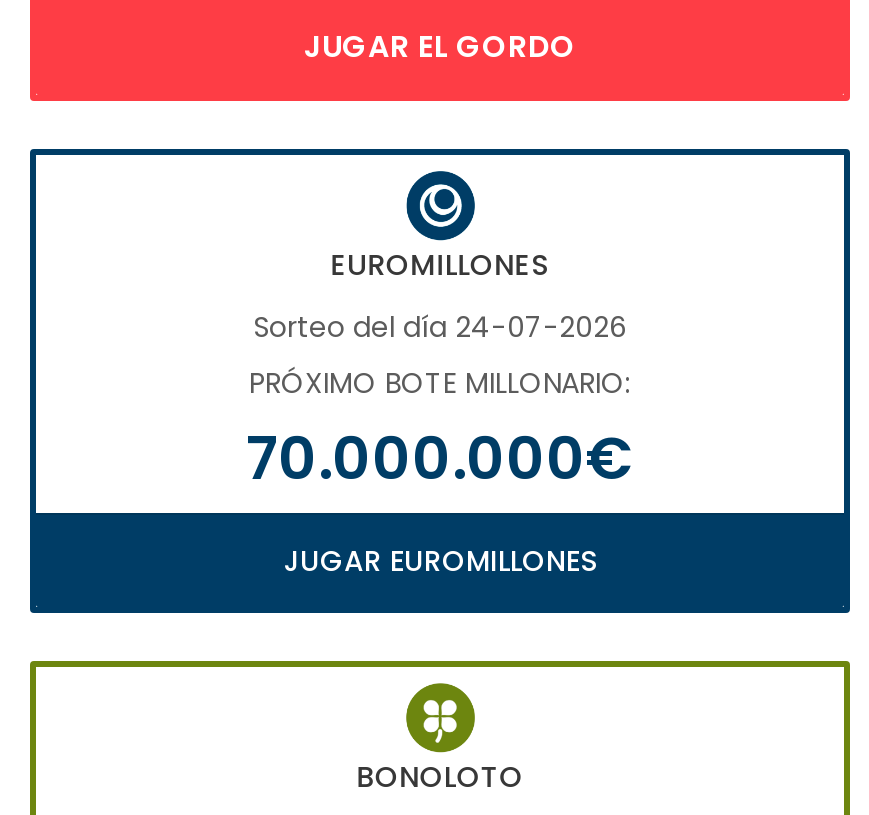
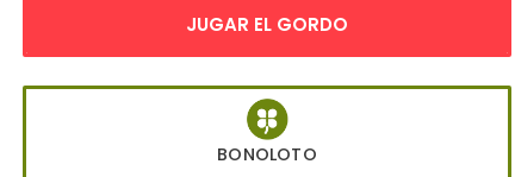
[28,146,852,616] [image] | EUROMILLONES | Sorteo del día 24-07-2026 | PRÓXIMO BOTE MILLONARIO: | 70.000.000€ | JUGAR EUROMILLONES -> none

